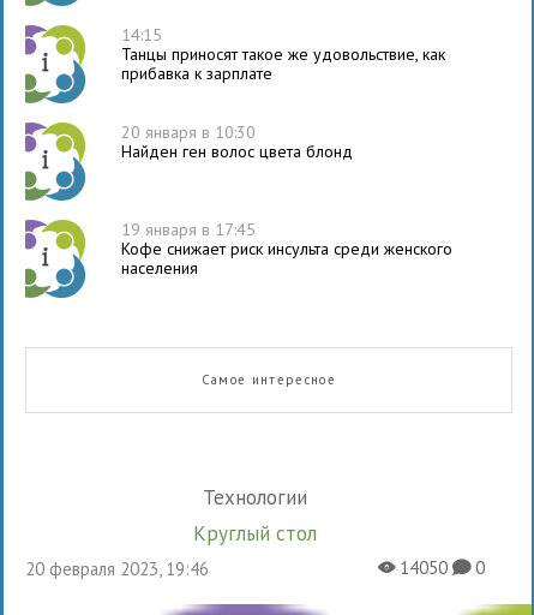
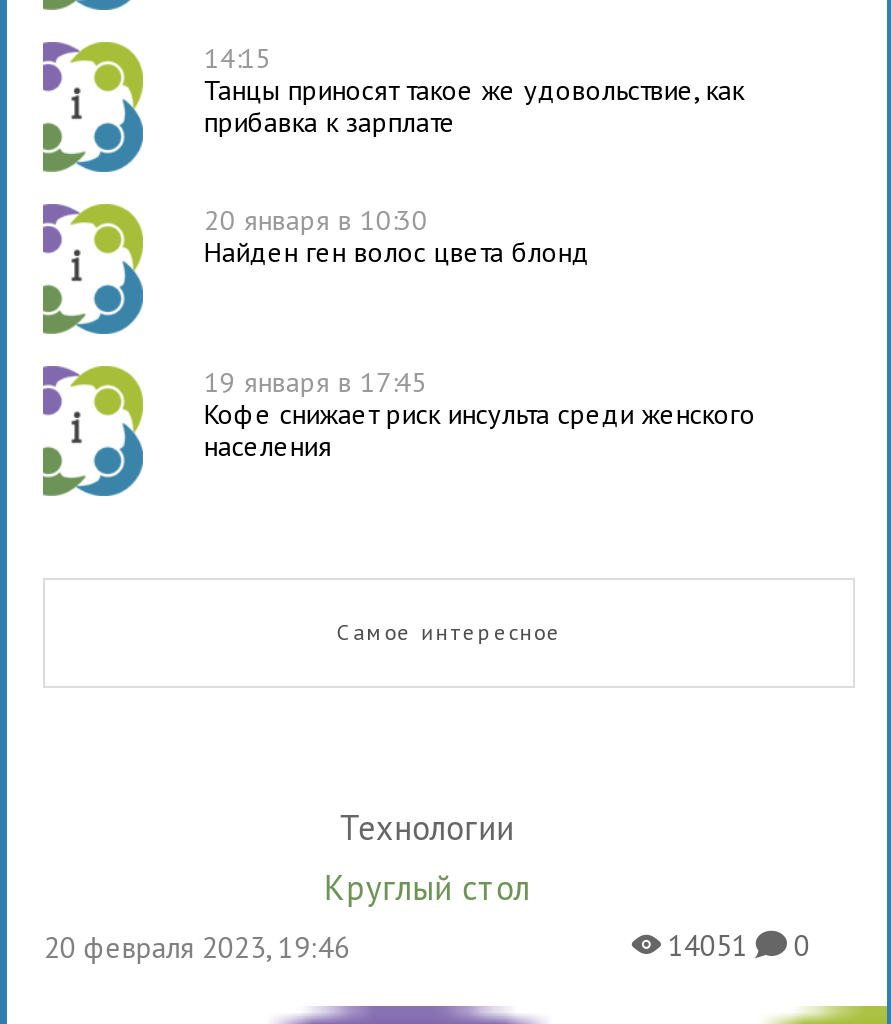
[378,556,485,578] X 14050 K 0 -> [632,925,810,963] X 14051 K 0

